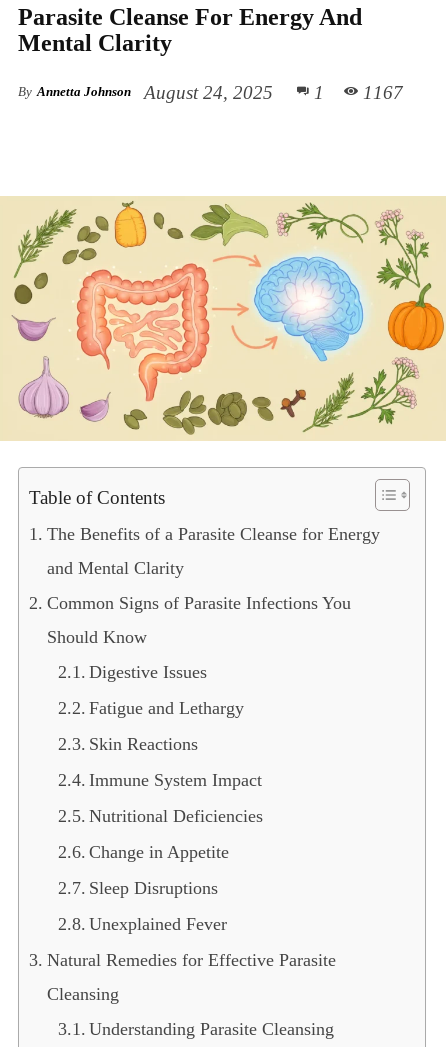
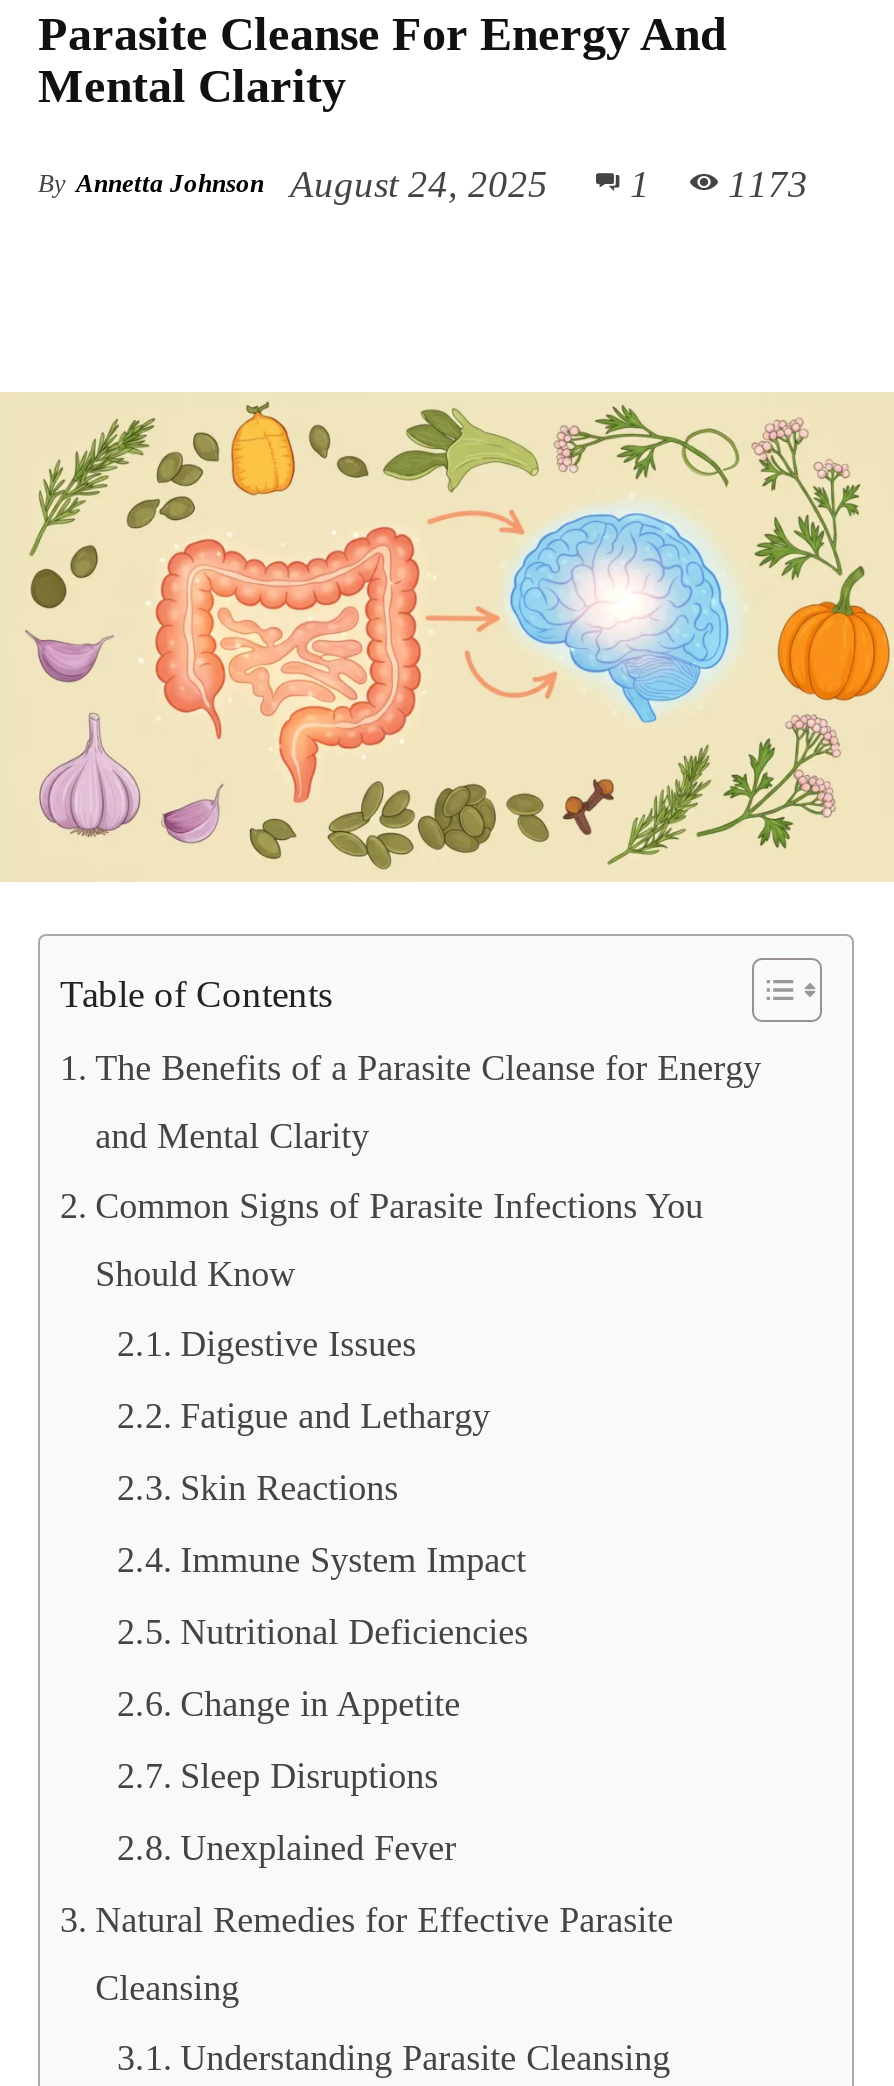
[18,81,403,102] By Annetta Johnson August 24, 2025 1 1167 -> [38,162,808,204] By Annetta Johnson August 24, 2025 1 1173

